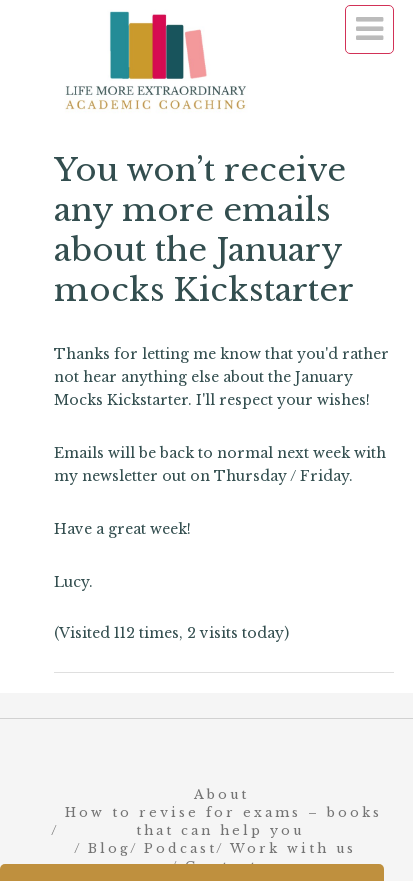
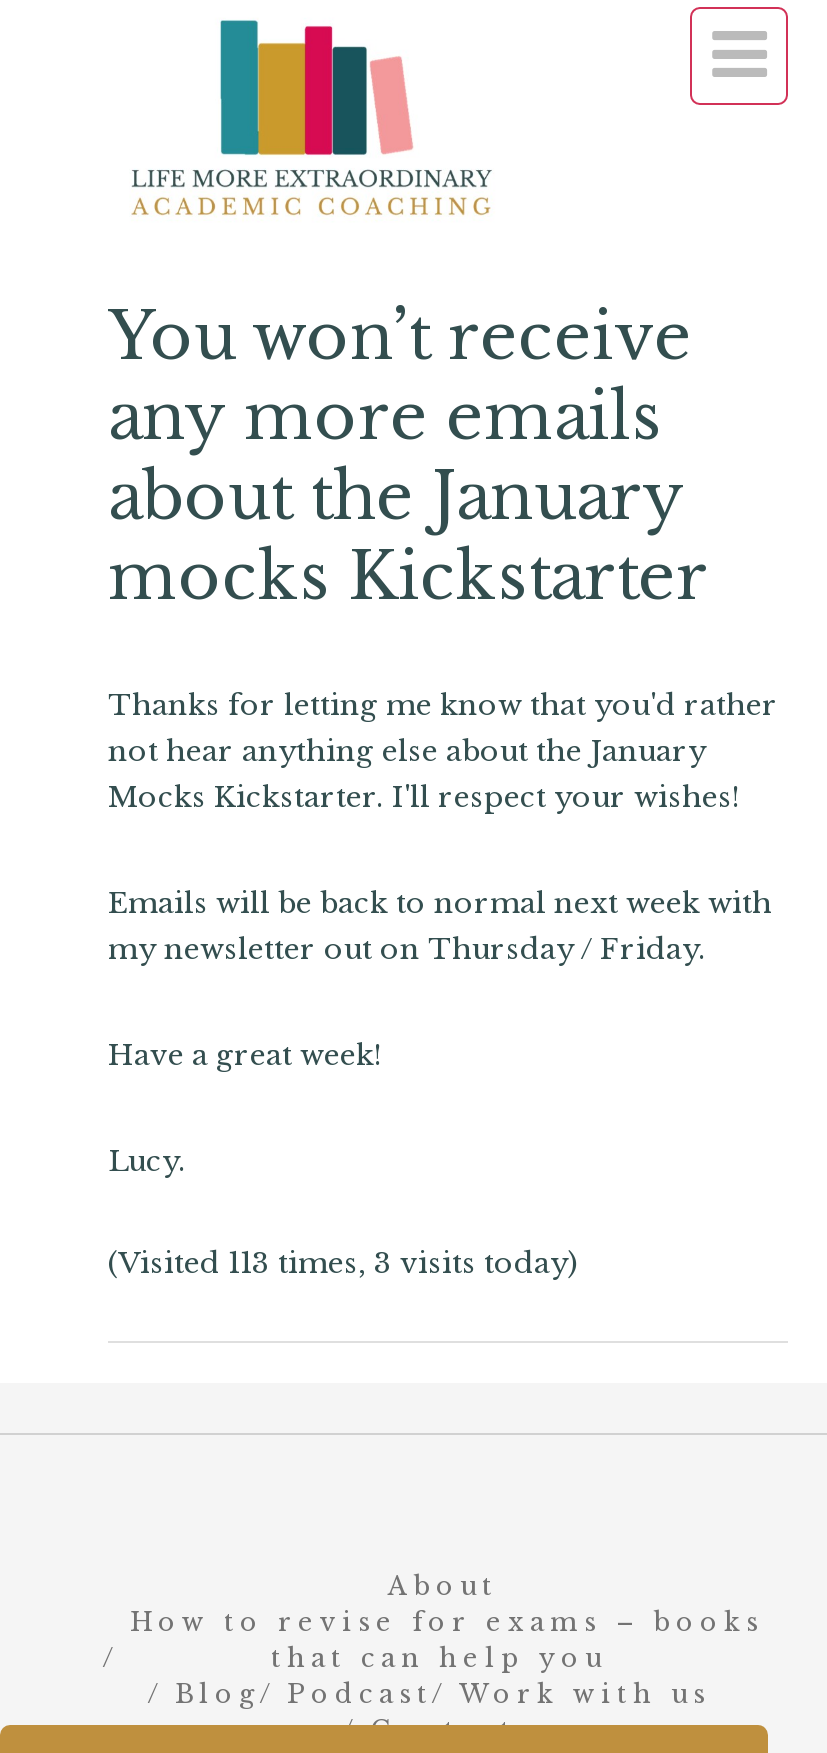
[54,624,289,642] (Visited 112 times, 2 visits today) -> [108,1245,578,1281] (Visited 113 times, 3 visits today)

